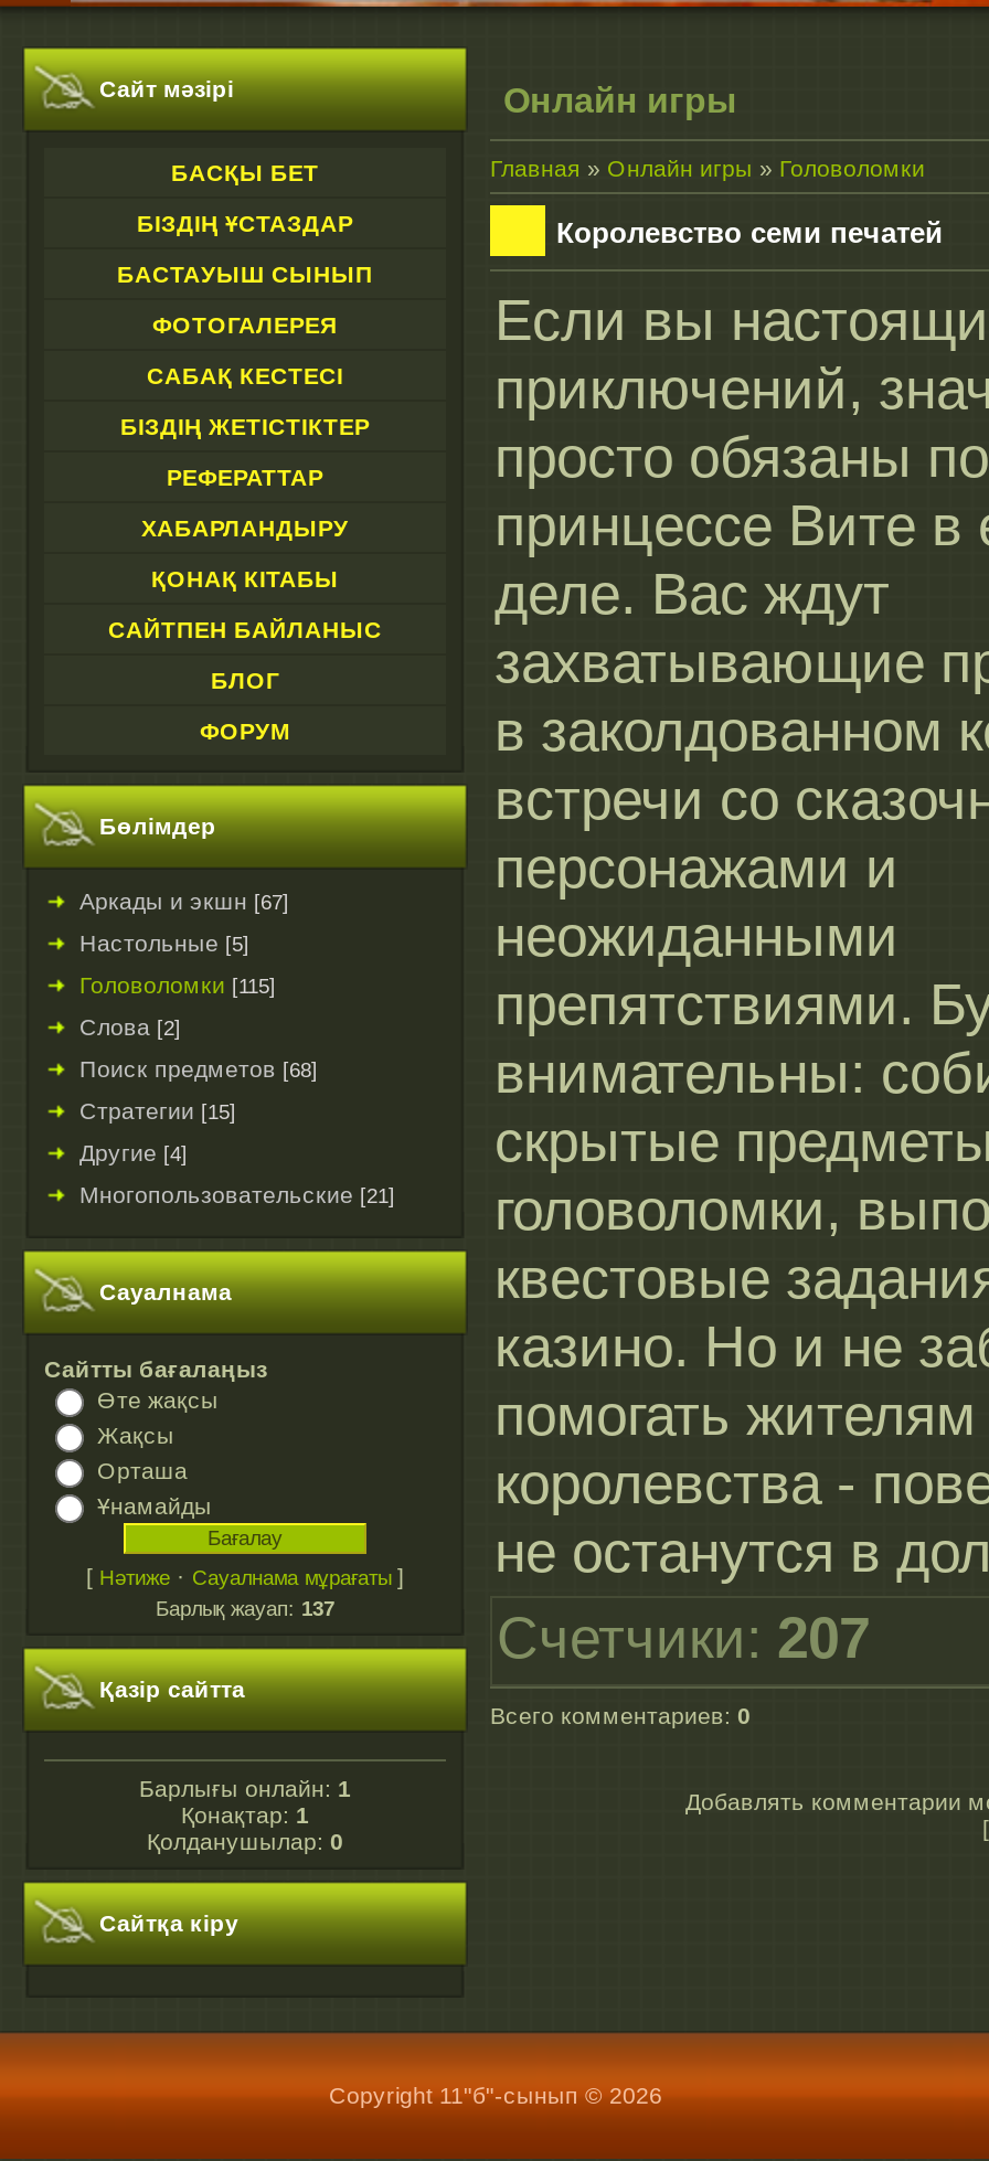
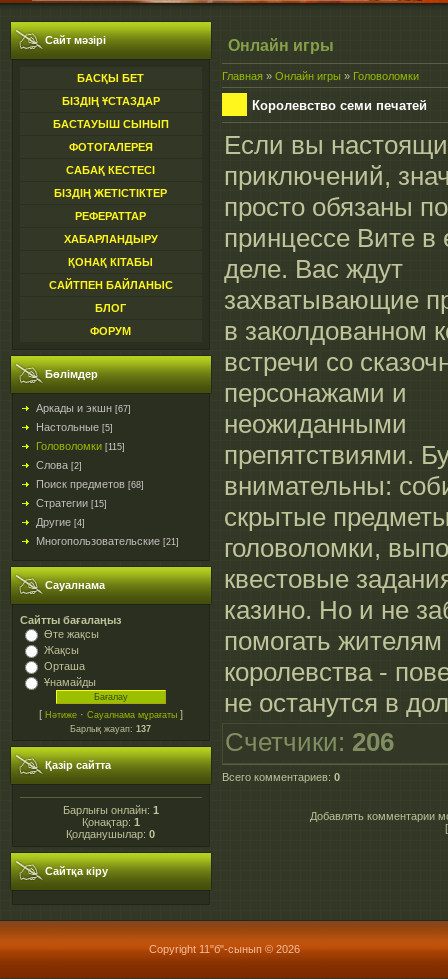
[497,1605,870,1671] Счетчики: 207 -> [225,727,394,757] Счетчики: 206

